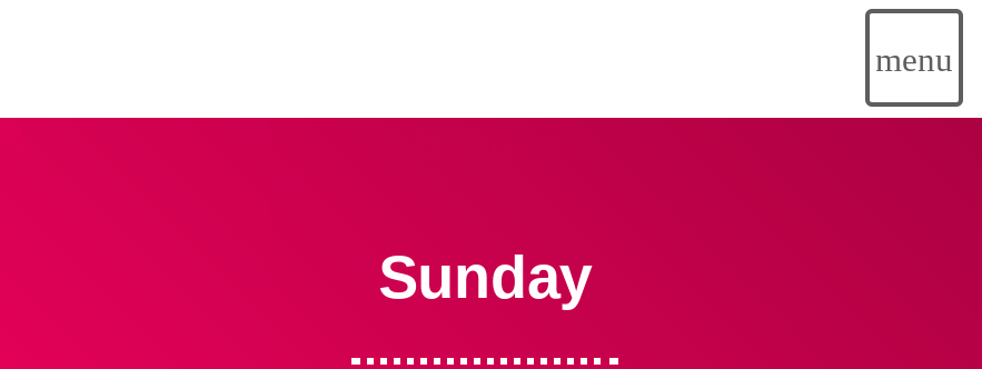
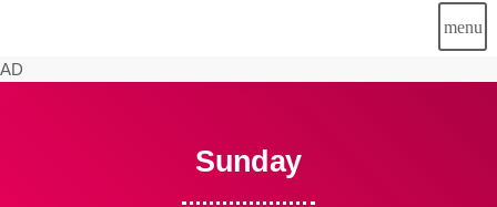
none -> [0,60,23,79] AD

